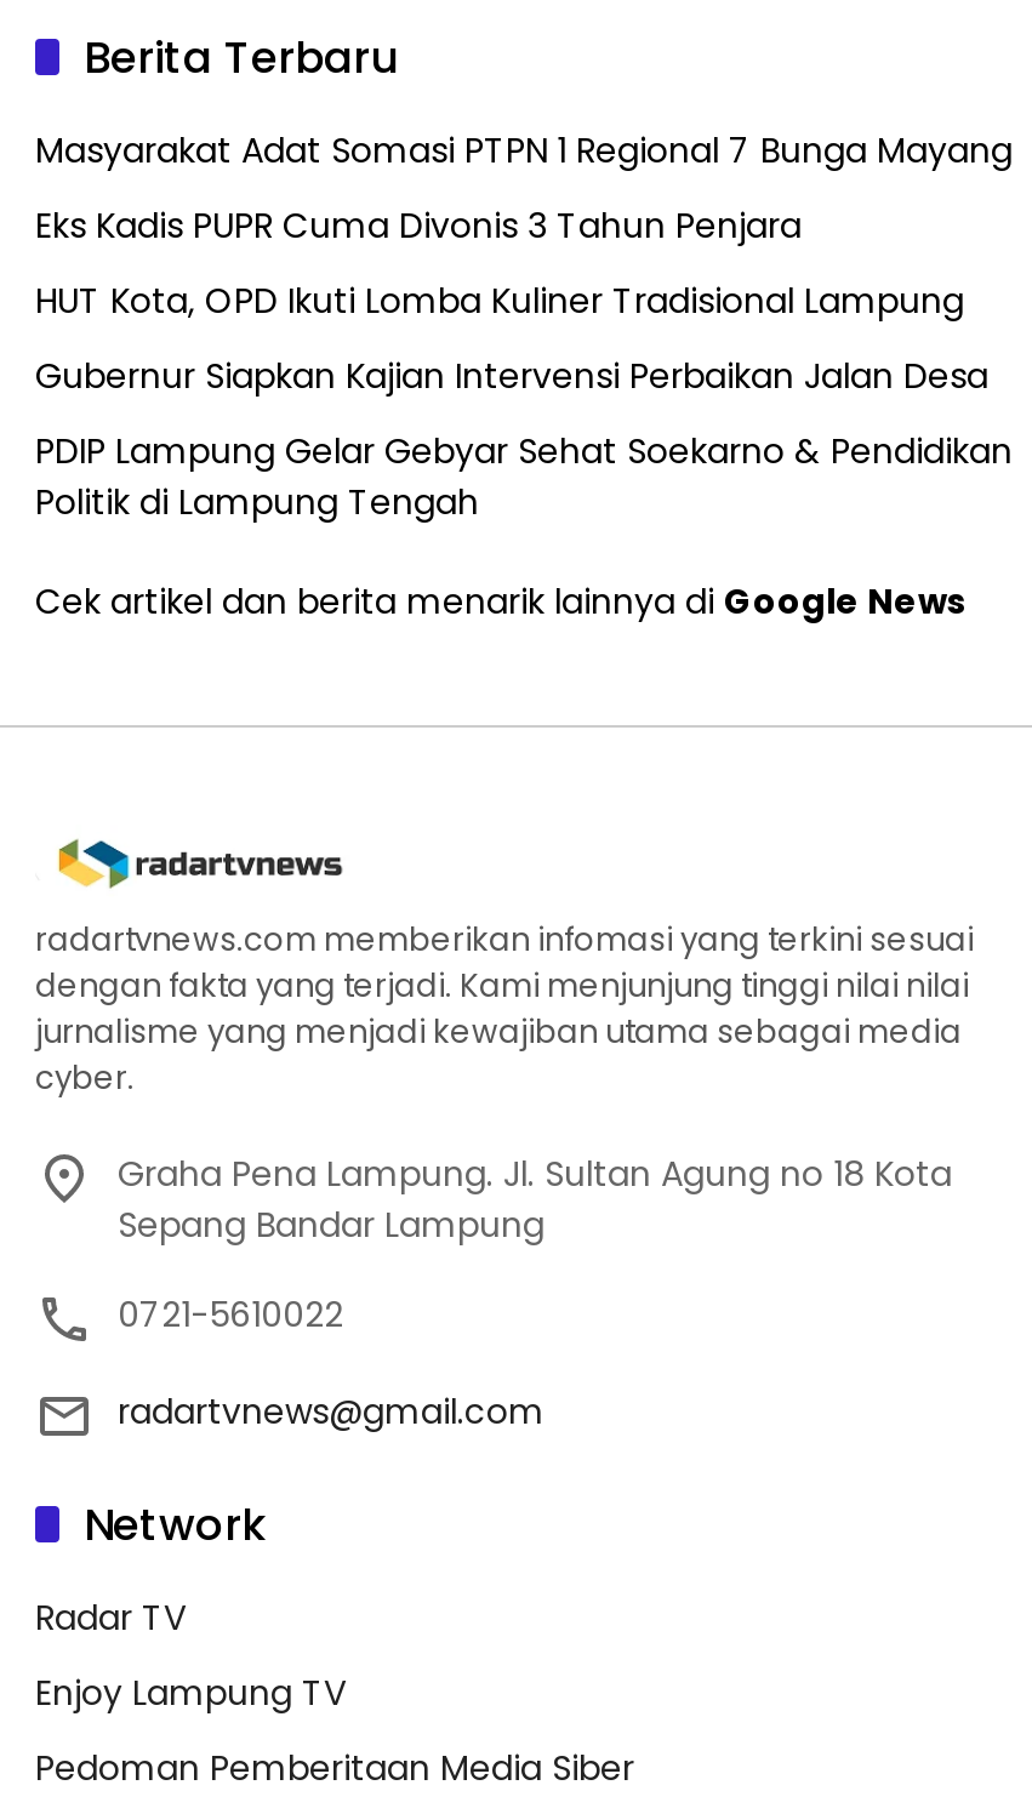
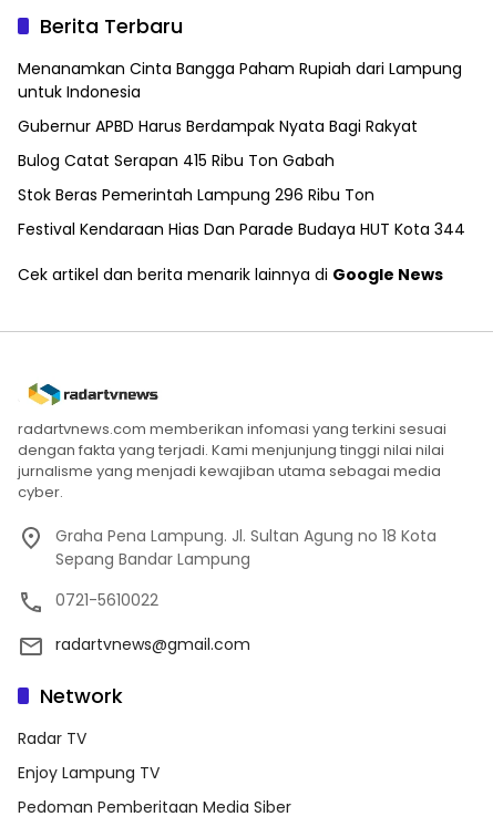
[35,125,1013,174] Masyarakat Adat Somasi PTPN 1 Regional 7 Bunga Mayang -> [18,57,462,103] Menanamkan Cinta Bangga Paham Rupiah dari Lampung | untuk Indonesia
[35,200,802,249] Eks Kadis PUPR Cuma Divonis 3 Tahun Penjara -> [18,115,418,137] Gubernur APBD Harus Berdampak Nyata Bagi Rakyat
[35,276,964,324] HUT Kota, OPD Ikuti Lomba Kuliner Tradisional Lampung -> [18,149,335,171] Bulog Catat Serapan 415 Ribu Ton Gabah
[35,351,988,399] Gubernur Siapkan Kajian Intervensi Perbaikan Jalan Desa -> [18,183,374,205] Stok Beras Pemerintah Lampung 296 Ribu Ton
[35,426,1013,525] PDIP Lampung Gelar Gebyar Sehat Soekarno & Pendidikan | Politik di Lampung Tengah -> [18,218,465,240] Festival Kendaraan Hias Dan Parade Budaya HUT Kota 344

